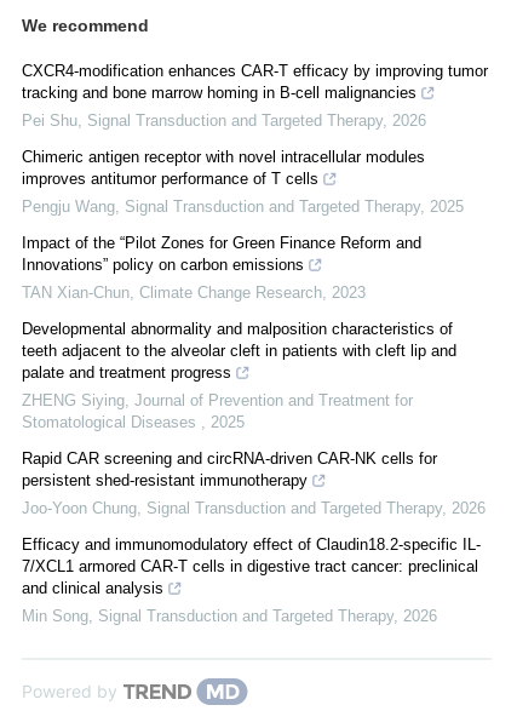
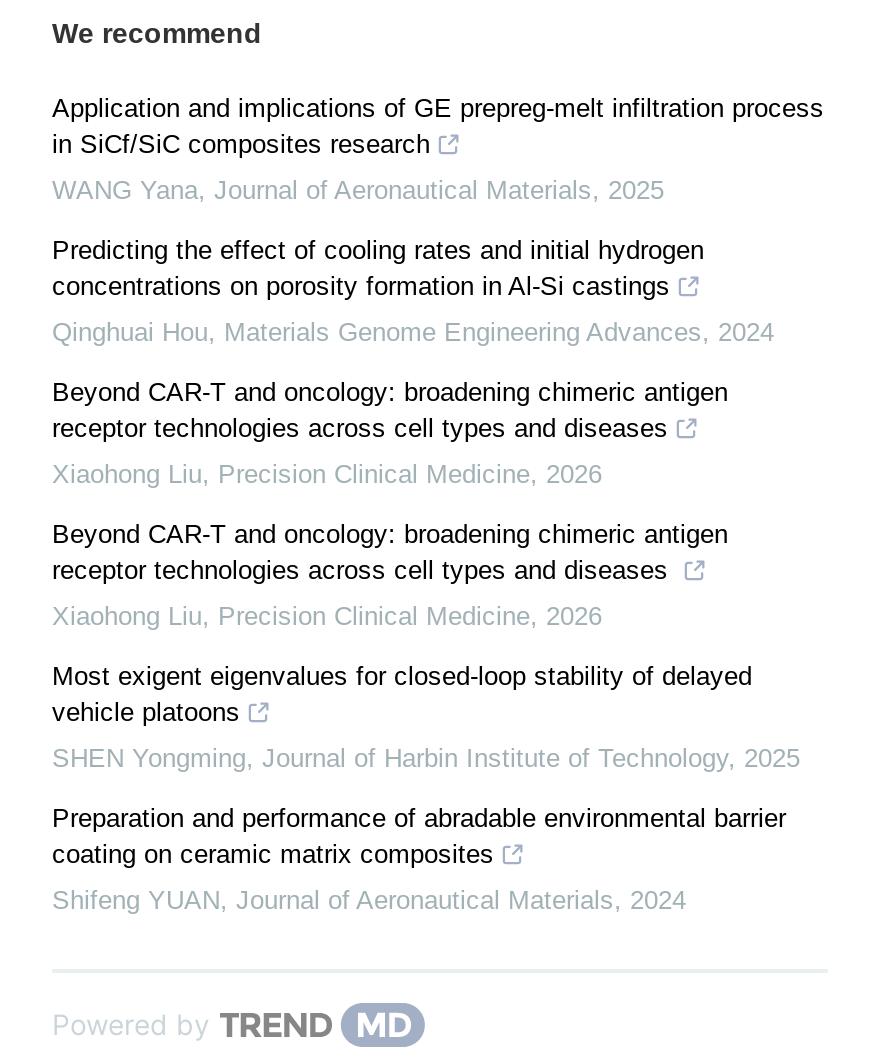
[22,62,488,102] CXCR4-modification enhances CAR-T efficacy by improving tumor | tracking and bone marrow homing in B-cell malignancies -> [52,94,824,160] Application and implications of GE prepreg-melt infiltration process | in SiCf/SiC composites research
[22,112,426,130] Pei Shu, Signal Transduction and Targeted Therapy, 2026 -> [52,176,664,206] WANG Yana, Journal of Aeronautical Materials, 2025
[22,148,425,188] Chimeric antigen receptor with novel intracellular modules | improves antitumor performance of T cells -> [52,236,704,302] Predicting the effect of cooling rates and initial hydrogen | concentrations on porosity formation in Al-Si castings
[22,198,464,216] Pengju Wang, Signal Transduction and Targeted Therapy, 2025 -> [52,318,774,348] Qinghuai Hou, Materials Genome Engineering Advances, 2024
[22,234,421,274] Impact of the “Pilot Zones for Green Finance Reform and | Innovations” policy on carbon emissions -> [52,378,728,444] Beyond CAR-T and oncology: broadening chimeric antigen | receptor technologies across cell types and diseases
[22,284,366,302] TAN Xian-Chun, Climate Change Research, 2023 -> [52,460,602,490] Xiaohong Liu, Precision Clinical Medicine, 2026
[22,320,456,382] Developmental abnormality and malposition characteristics of | teeth adjacent to the alveolar cleft in patients with cleft lip and | palate and treatment progress -> [52,520,728,586] Beyond CAR-T and oncology: broadening chimeric antigen | receptor technologies across cell types and diseases
[22,392,413,432] ZHENG Siying, Journal of Prevention and Treatment for | Stomatological Diseases, 2025 -> [52,602,602,632] Xiaohong Liu, Precision Clinical Medicine, 2026
[22,450,437,490] Rapid CAR screening and circRNA-driven CAR-NK cells for | persistent shed-resistant immunotherapy -> [52,662,752,728] Most exigent eigenvalues for closed-loop stability of delayed | vehicle platoons
[22,500,486,518] Joo-Yoon Chung, Signal Transduction and Targeted Therapy, 2026 -> [52,744,800,774] SHEN Yongming, Journal of Harbin Institute of Technology, 2025
[22,536,481,598] Efficacy and immunomodulatory effect of Claudin18.2-specific IL- | 7/XCL1 armored CAR-T cells in digestive tract cancer: preclinical | and clinical analysis -> [52,804,786,870] Preparation and performance of abradable environmental barrier | coating on ceramic matrix composites
[22,607,437,626] Min Song, Signal Transduction and Targeted Therapy, 2026 -> [52,886,686,916] Shifeng YUAN, Journal of Aeronautical Materials, 2024

